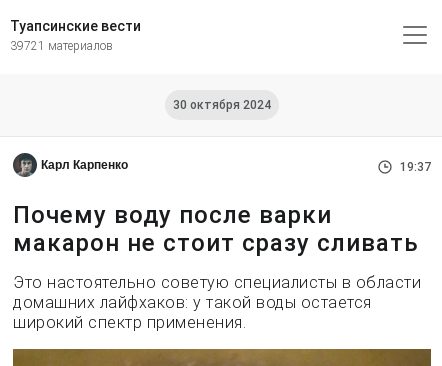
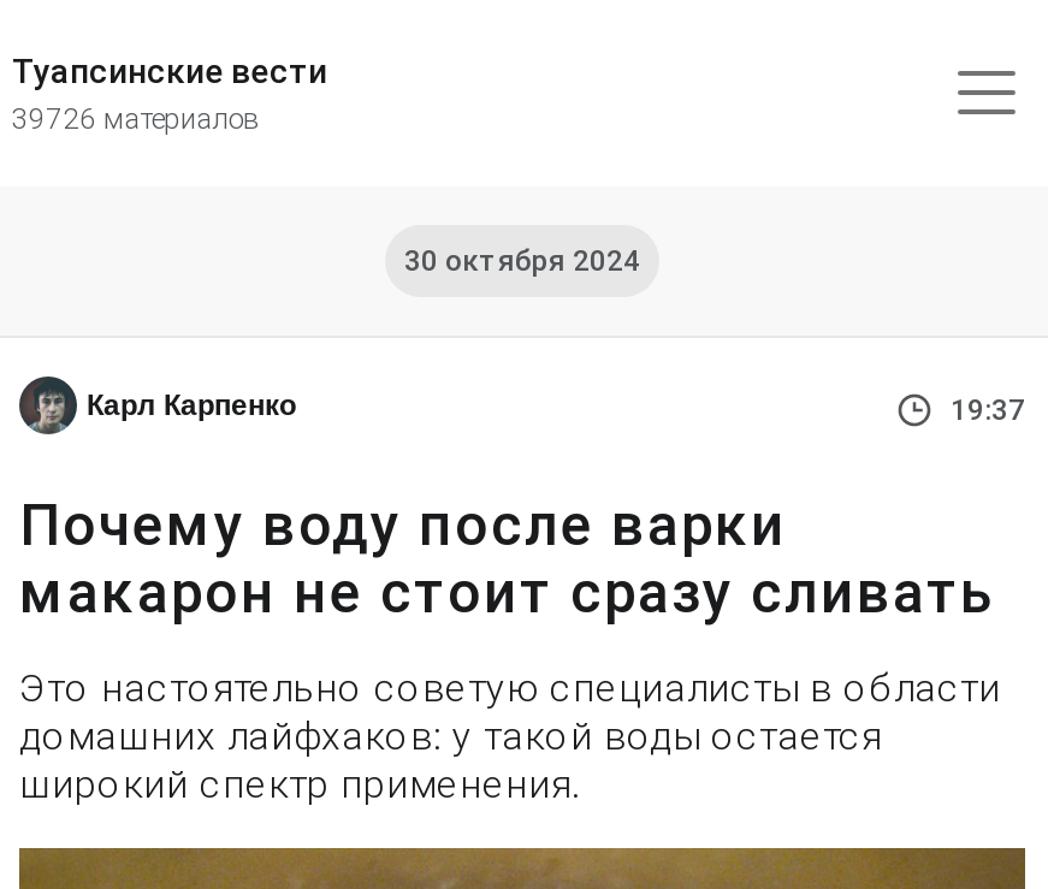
[10,39,113,53] 39721 материалов -> [12,102,260,136] 39726 материалов

